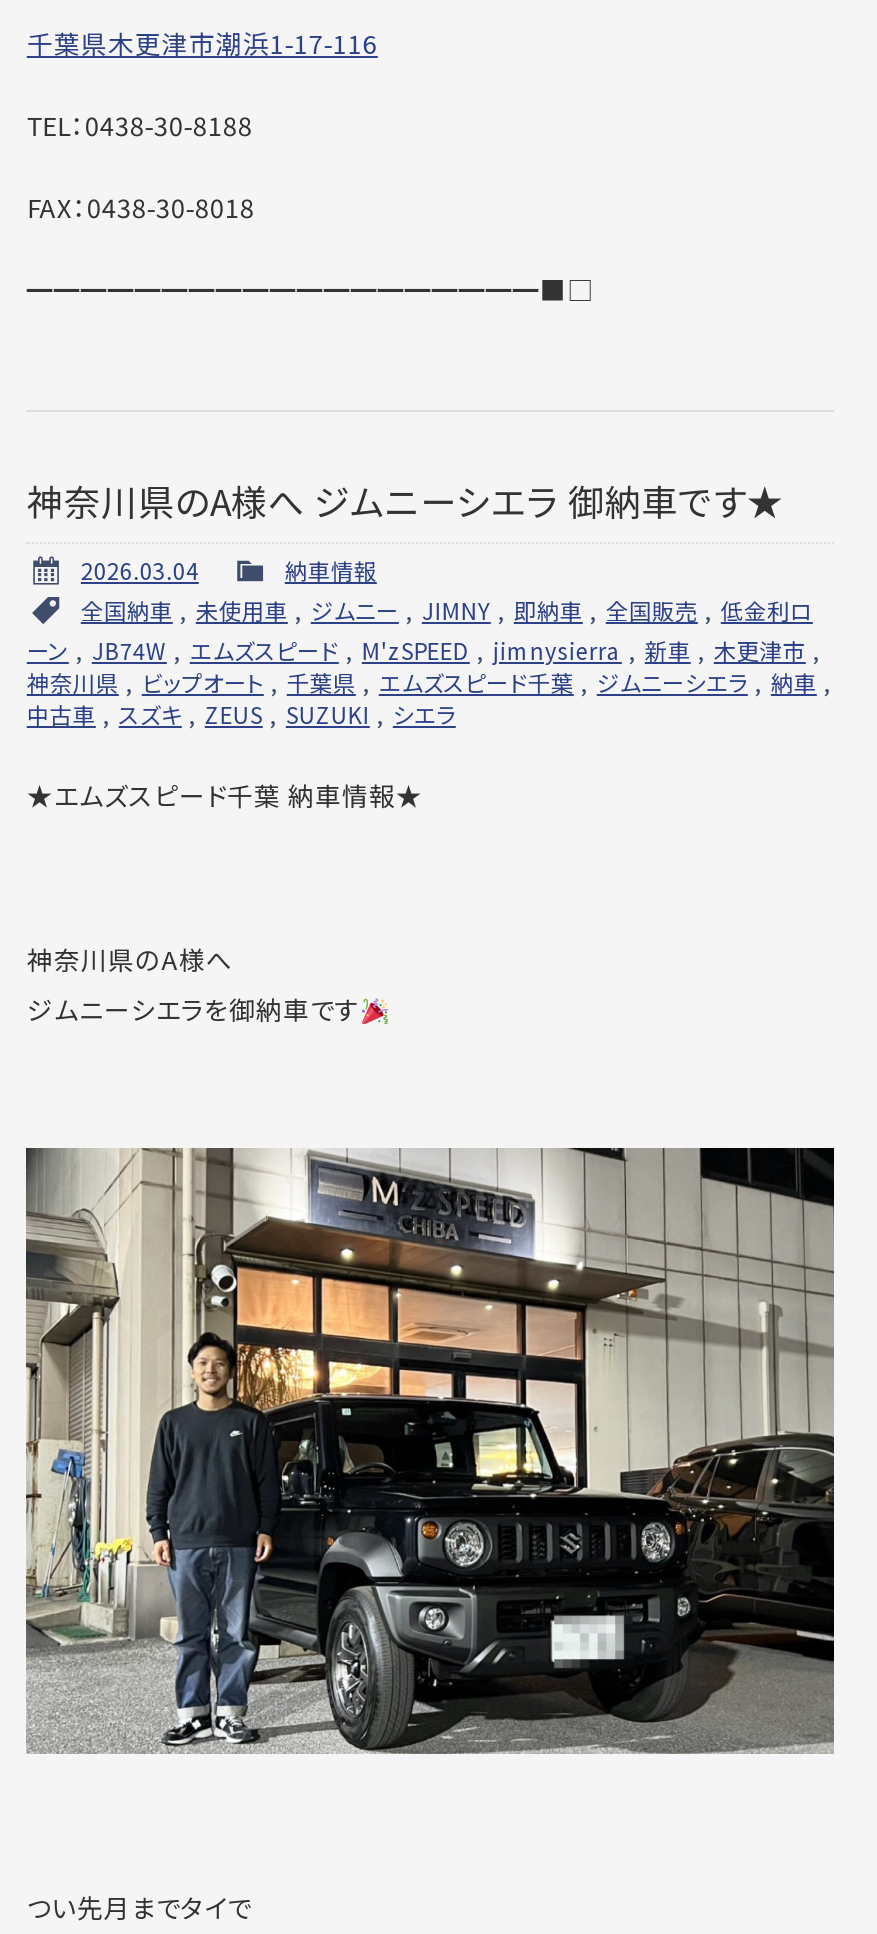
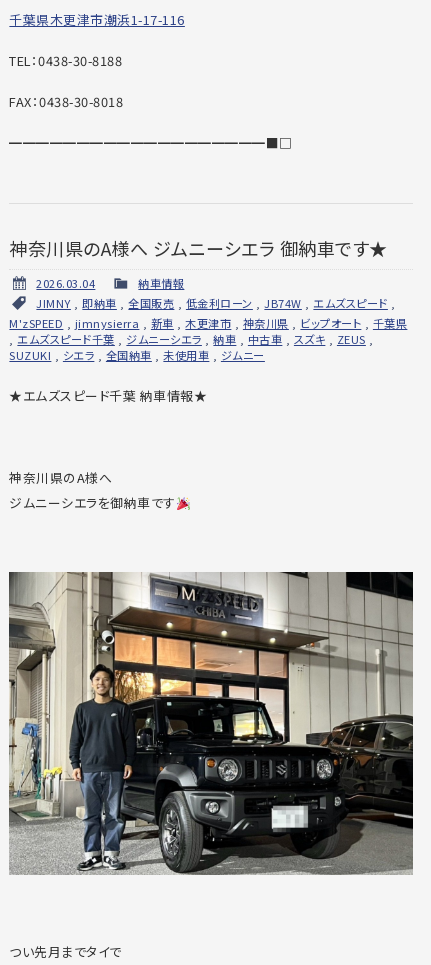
[27,593,833,729] 全国納車,未使用車,ジムニー, JIMNY,即納車,全国販売,低金利ロ | ーン, JB74W,エムズスピード, M'zSPEED, jimnysierra,新車,木更津市, | 神奈川県,ビップオート,千葉県,エムズスピード千葉,ジムニーシエラ,納車, | 中古車,スズキ,ZEUS, SUZUKI,シエラ -> [9,295,407,363] JIMNY,即納車,全国販売,低金利ローン, JB74W,エムズスピード, | M'zSPEED, jimnysierra,新車,木更津市,神奈川県,ビップオート,千葉県 | ,エムズスピード千葉,ジムニーシエラ,納車,中古車,スズキ,ZEUS, | SUZUKI,シエラ,全国納車,未使用車,ジムニー

